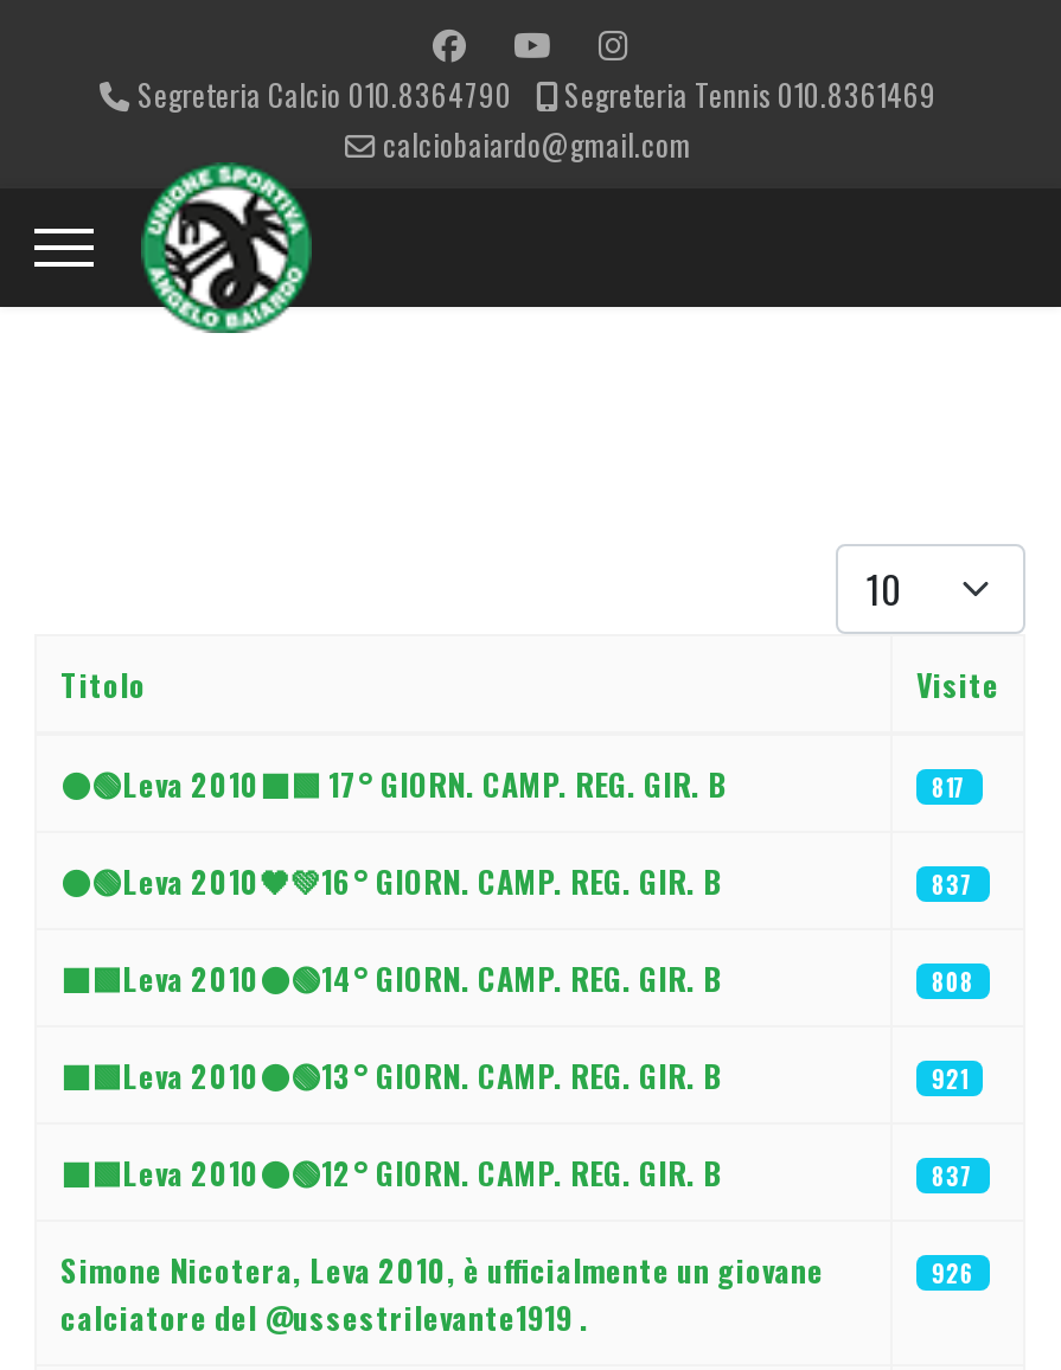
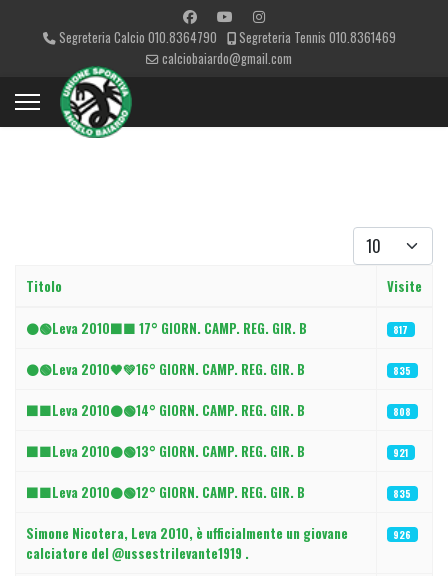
[931,866,974,902] 837 -> [393,363,411,378] 835
[931,1158,974,1193] 837 -> [393,486,411,501] 835

